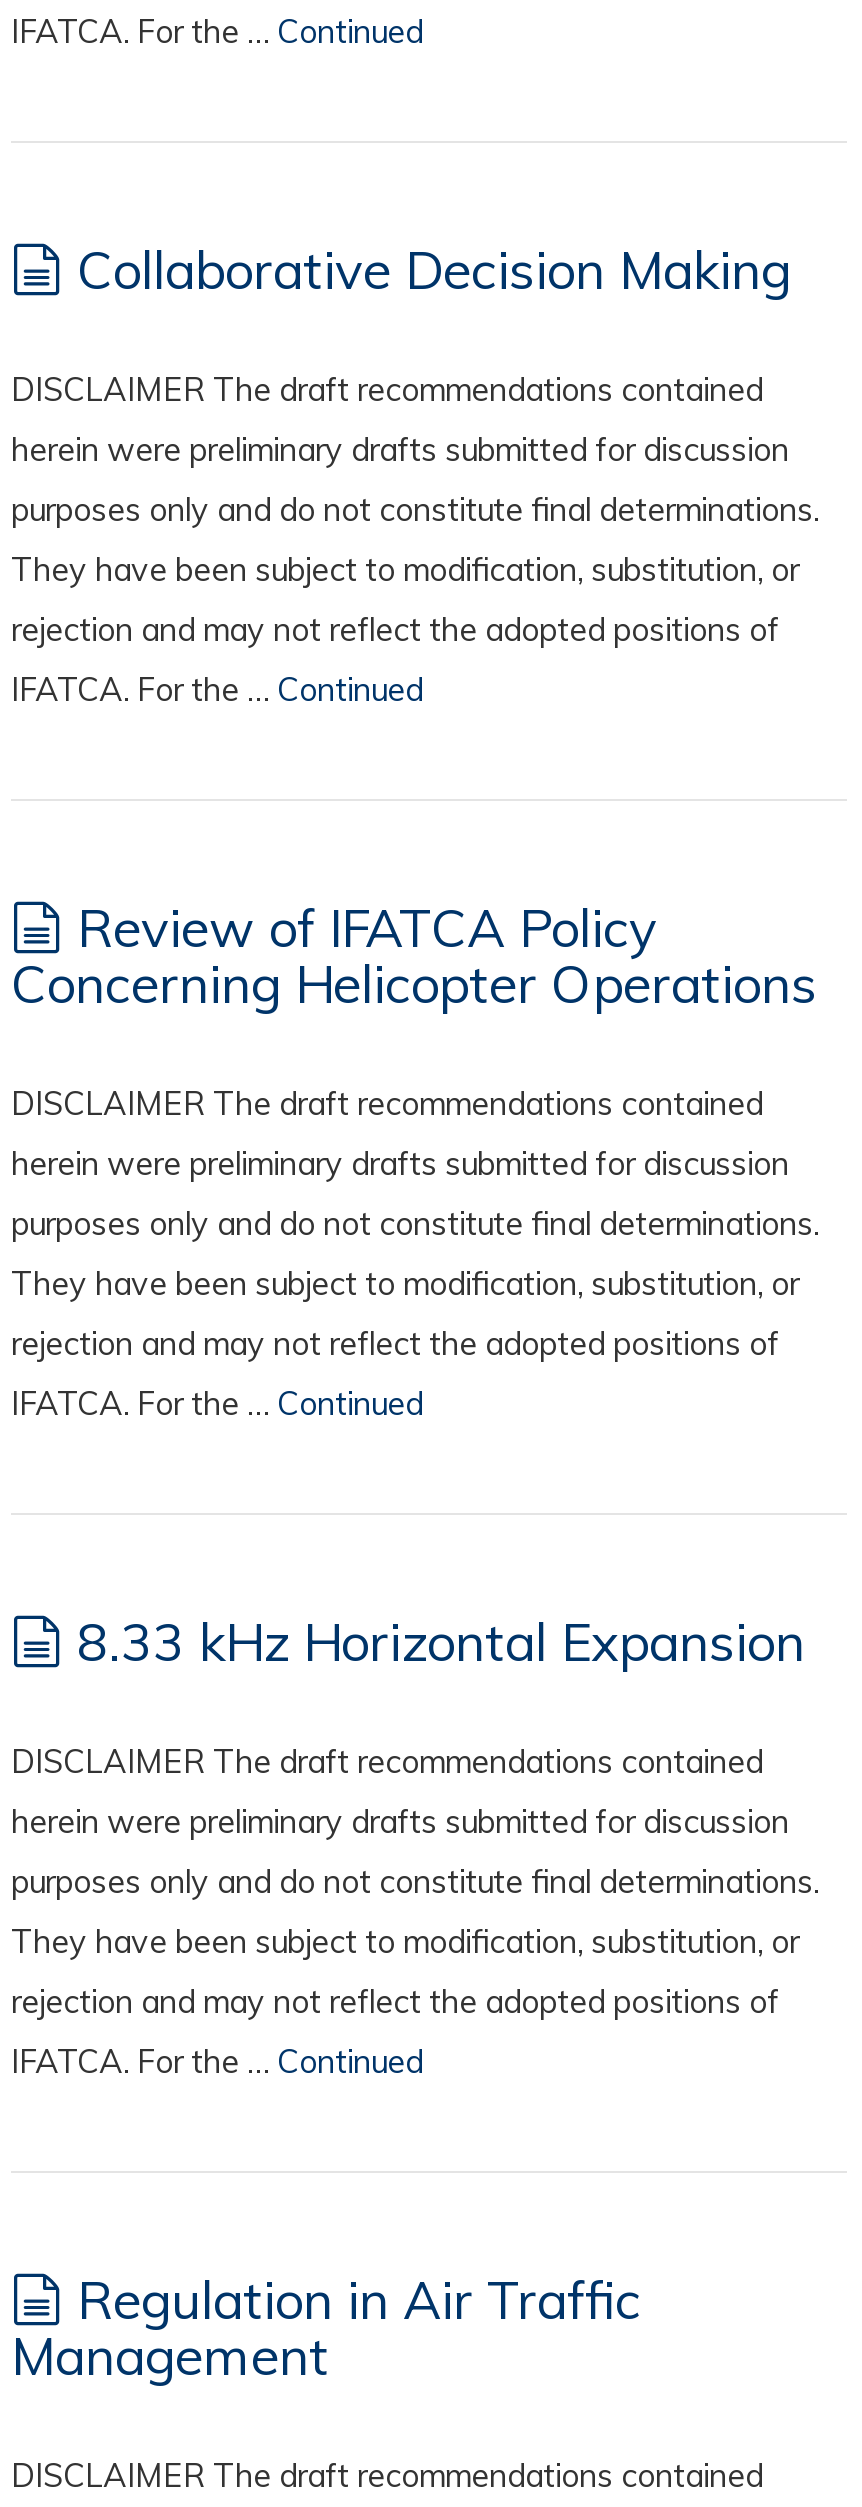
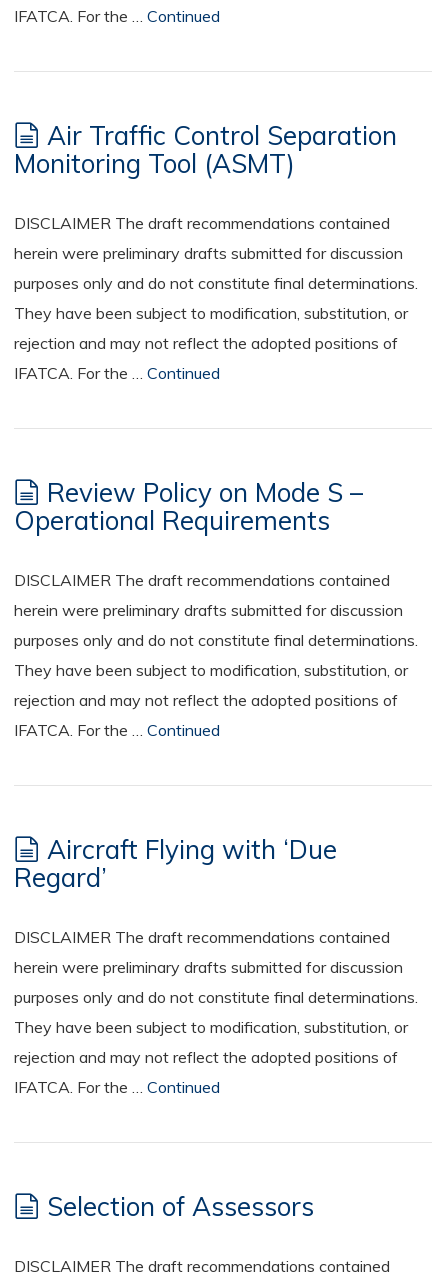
[77,237,791,303] Collaborative Decision Making -> [14,119,397,180] Air Traffic Control Separation | Monitoring Tool (ASMT)
[11,895,817,1017] Review of IFATCA Policy | Concerning Helicopter Operations -> [14,476,363,537] Review Policy on Mode S – | Operational Requirements
[77,1609,805,1675] 8.33 kHz Horizontal Expansion -> [14,833,337,894] Aircraft Flying with ‘Due | Regard’
moved [11,1741,819,2081] -> [14,927,418,1097]: DISCLAIMER The draft recommendations contained | herein were preliminary drafts submitted for discussion | purposes only and do not constitute final determinations. | They have been subject to modification, substitution, or | rejection and may not reflect the adopted positions of | IFATCA. For the … Continued
[11,2267,641,2389] Regulation in Air Traffic | Management -> [47,1190,314,1223] Selection of Assessors

